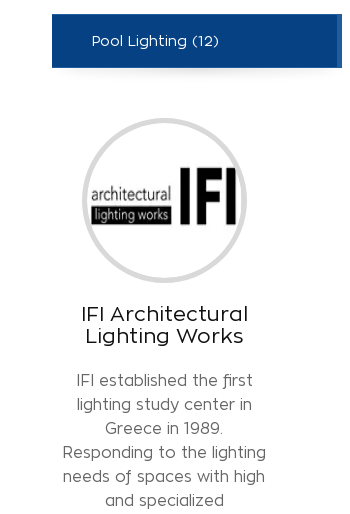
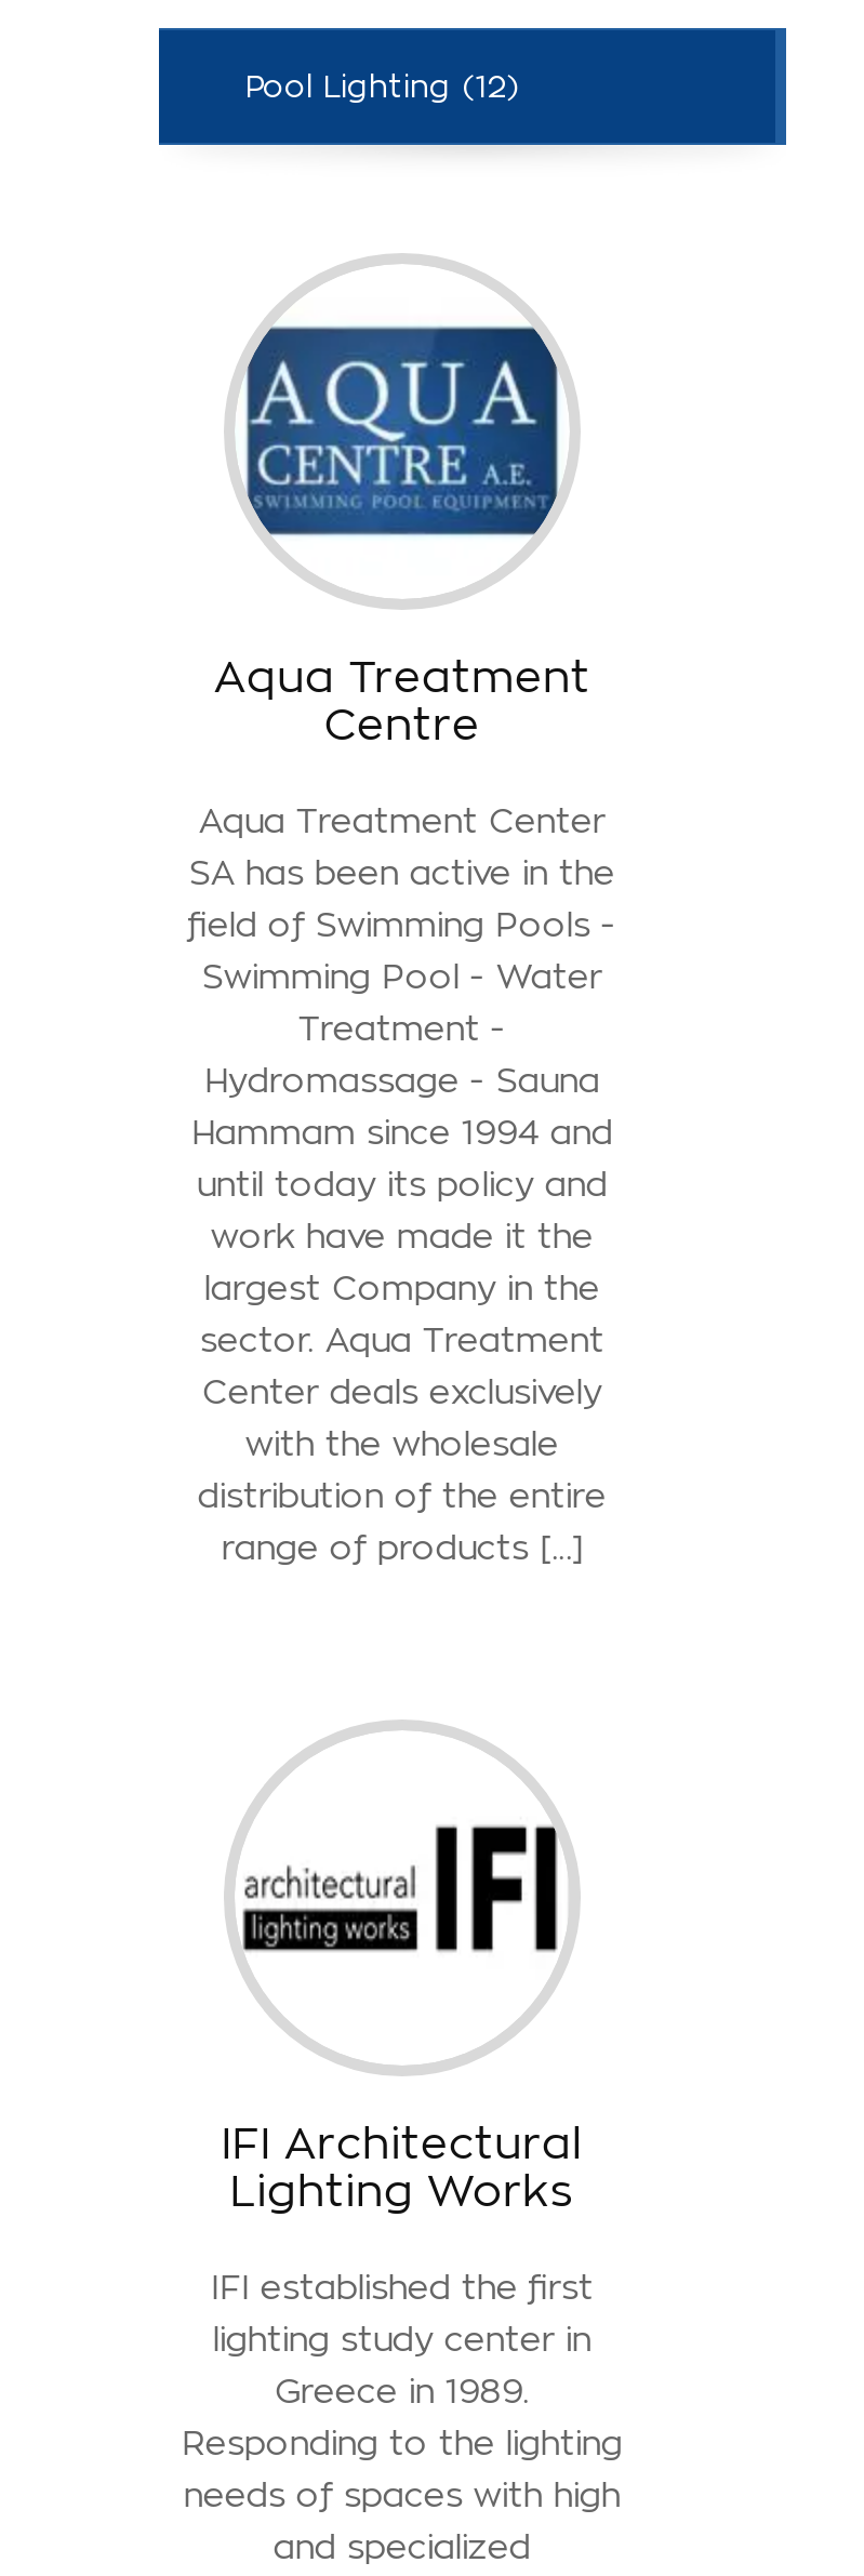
none -> [188,654,616,1567] Aqua Treatment | Centre | Aqua Treatment Center | SA has been active in the | field of Swimming Pools - | Swimming Pool - Water | Treatment - | Hydromassage - Sauna | Hammam since 1994 and | until today its policy and | work have made it the | largest Company in the | sector. Aqua Treatment | Center deals exclusively | with the wholesale | distribution of the entire | range of products […]
none -> [243,324,559,539] [image]

